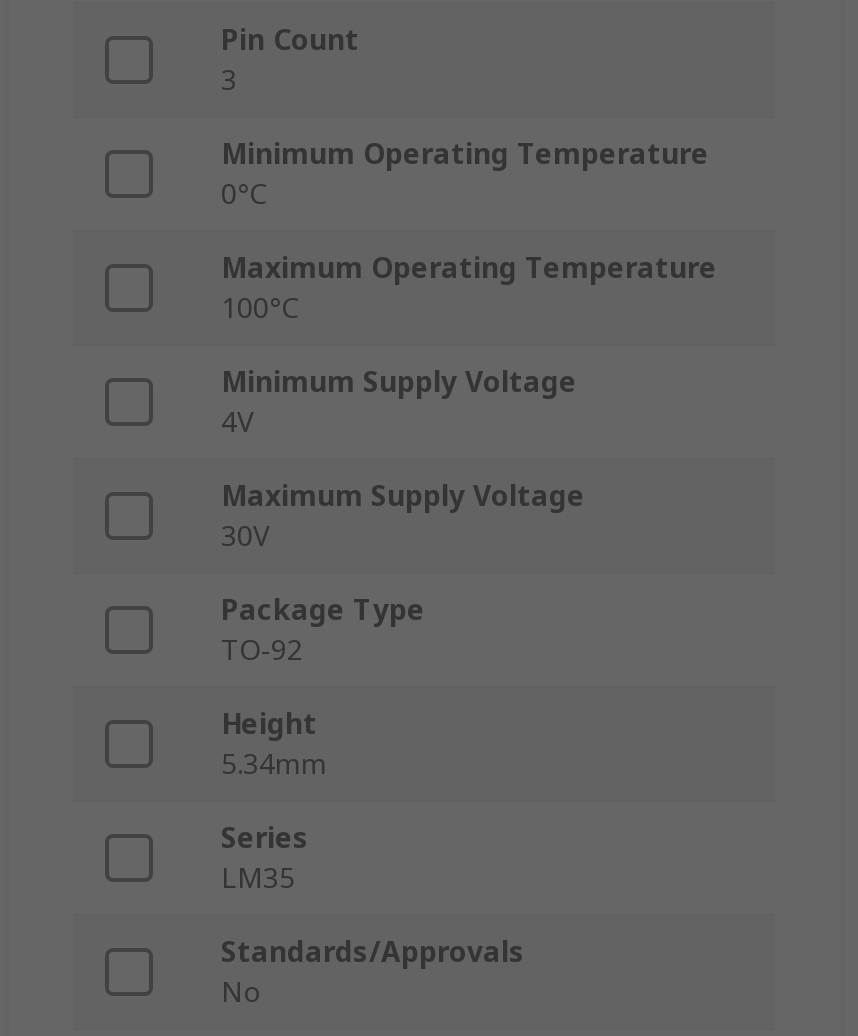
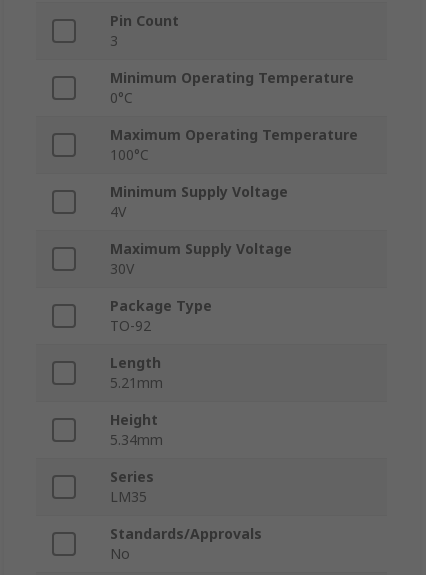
none -> [110,353,163,392] Length | 5.21mm

